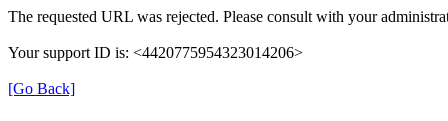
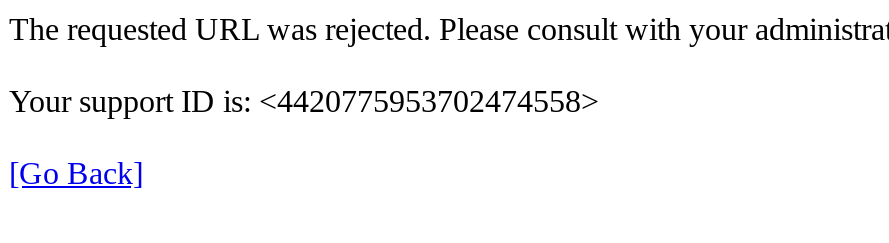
[8,44,303,61] Your support ID is: <4420775954323014206> -> [9,84,599,118] Your support ID is: <4420775953702474558>

